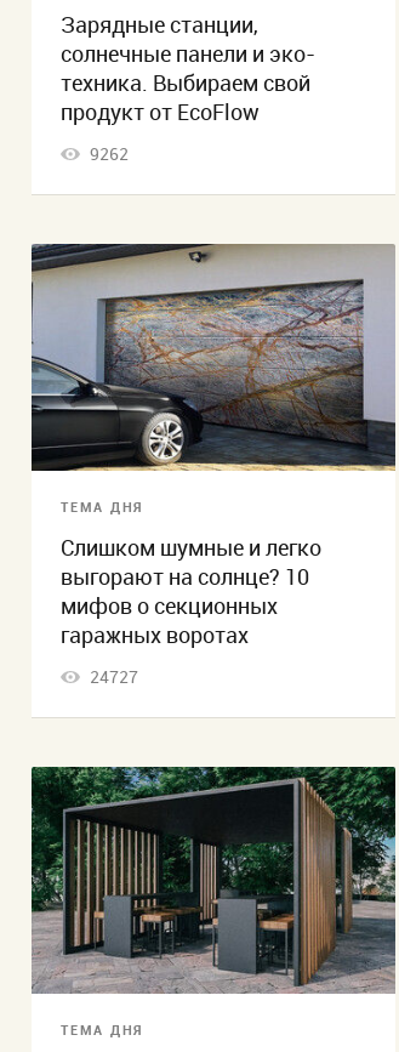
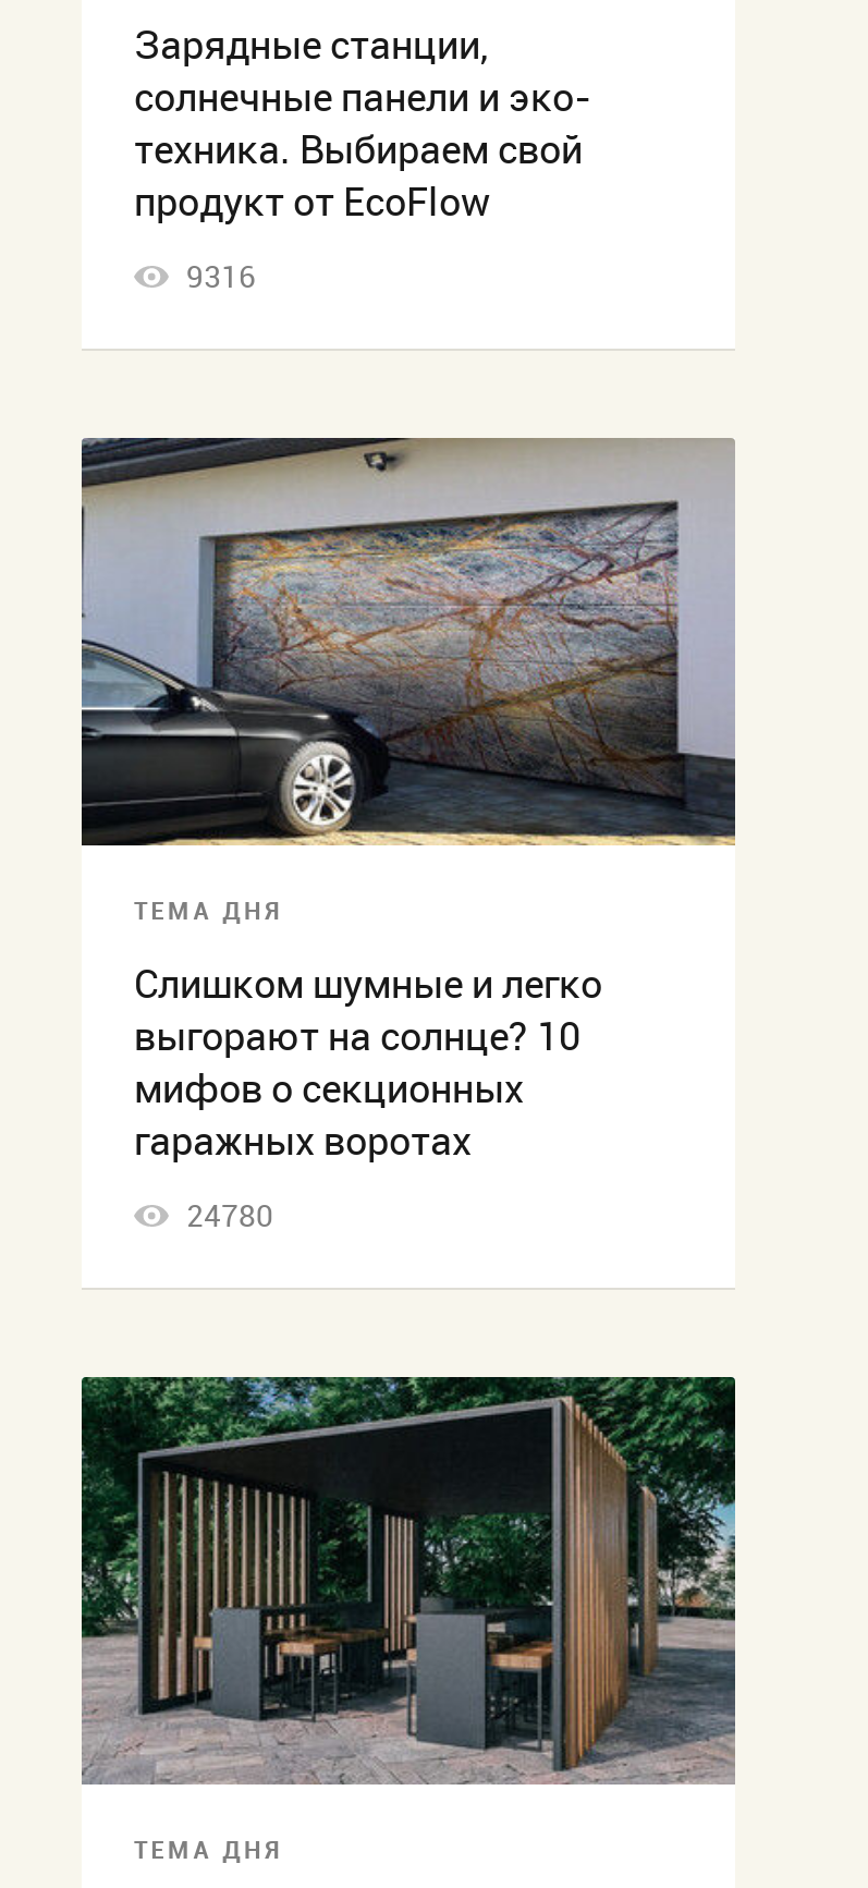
[90,144,129,164] 9262 -> [186,259,256,294] 9316
[90,667,138,687] 24727 -> [186,1198,273,1233] 24780

